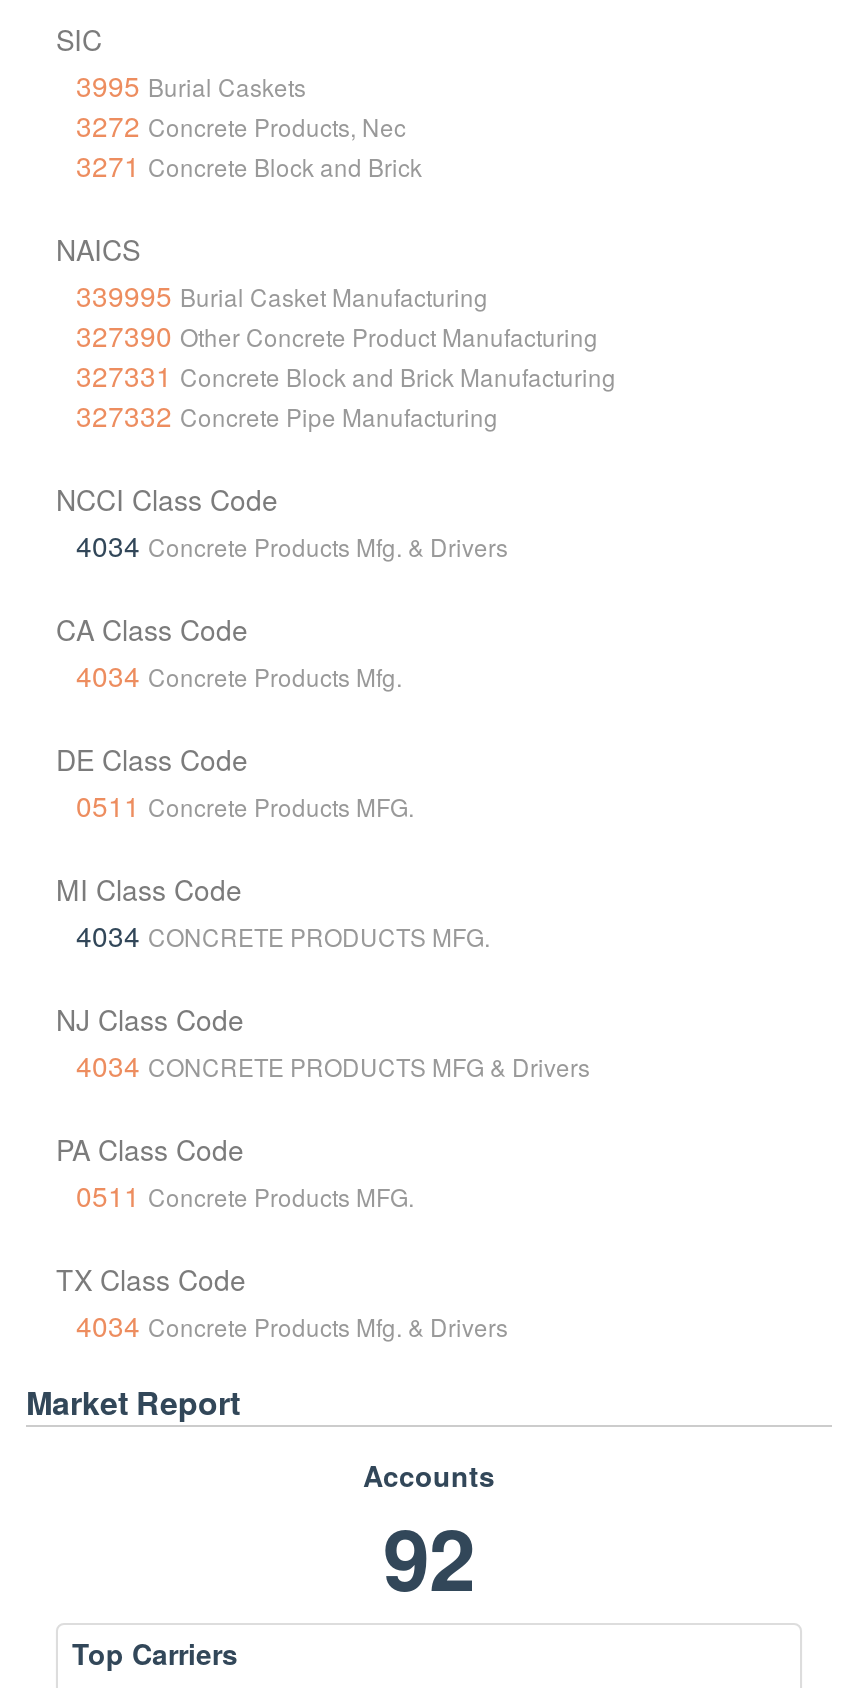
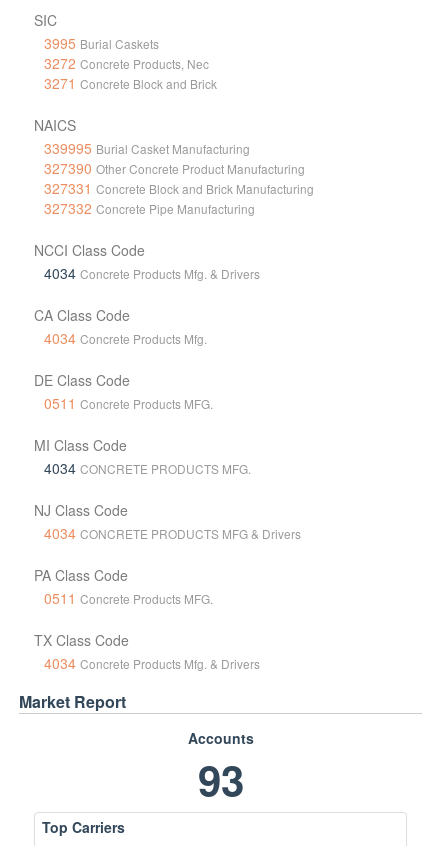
[383,1497,475,1617] 92 -> [197,749,243,809] 93

